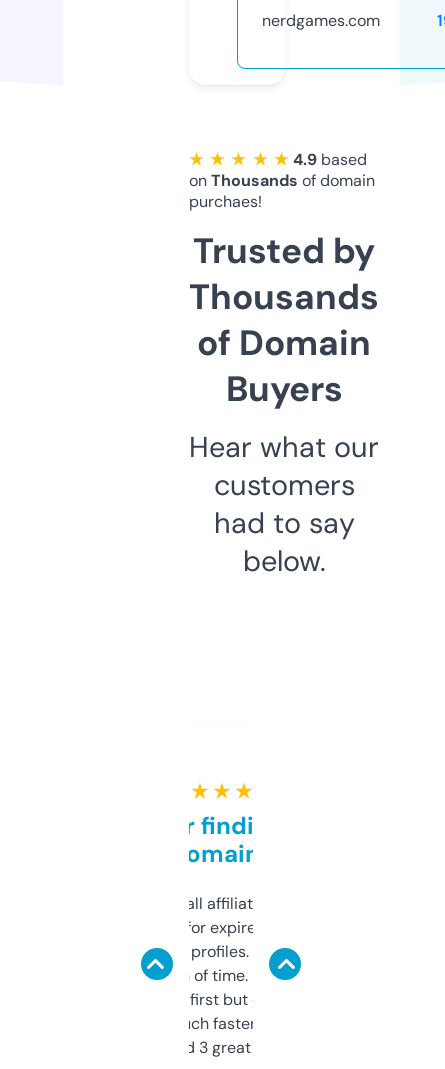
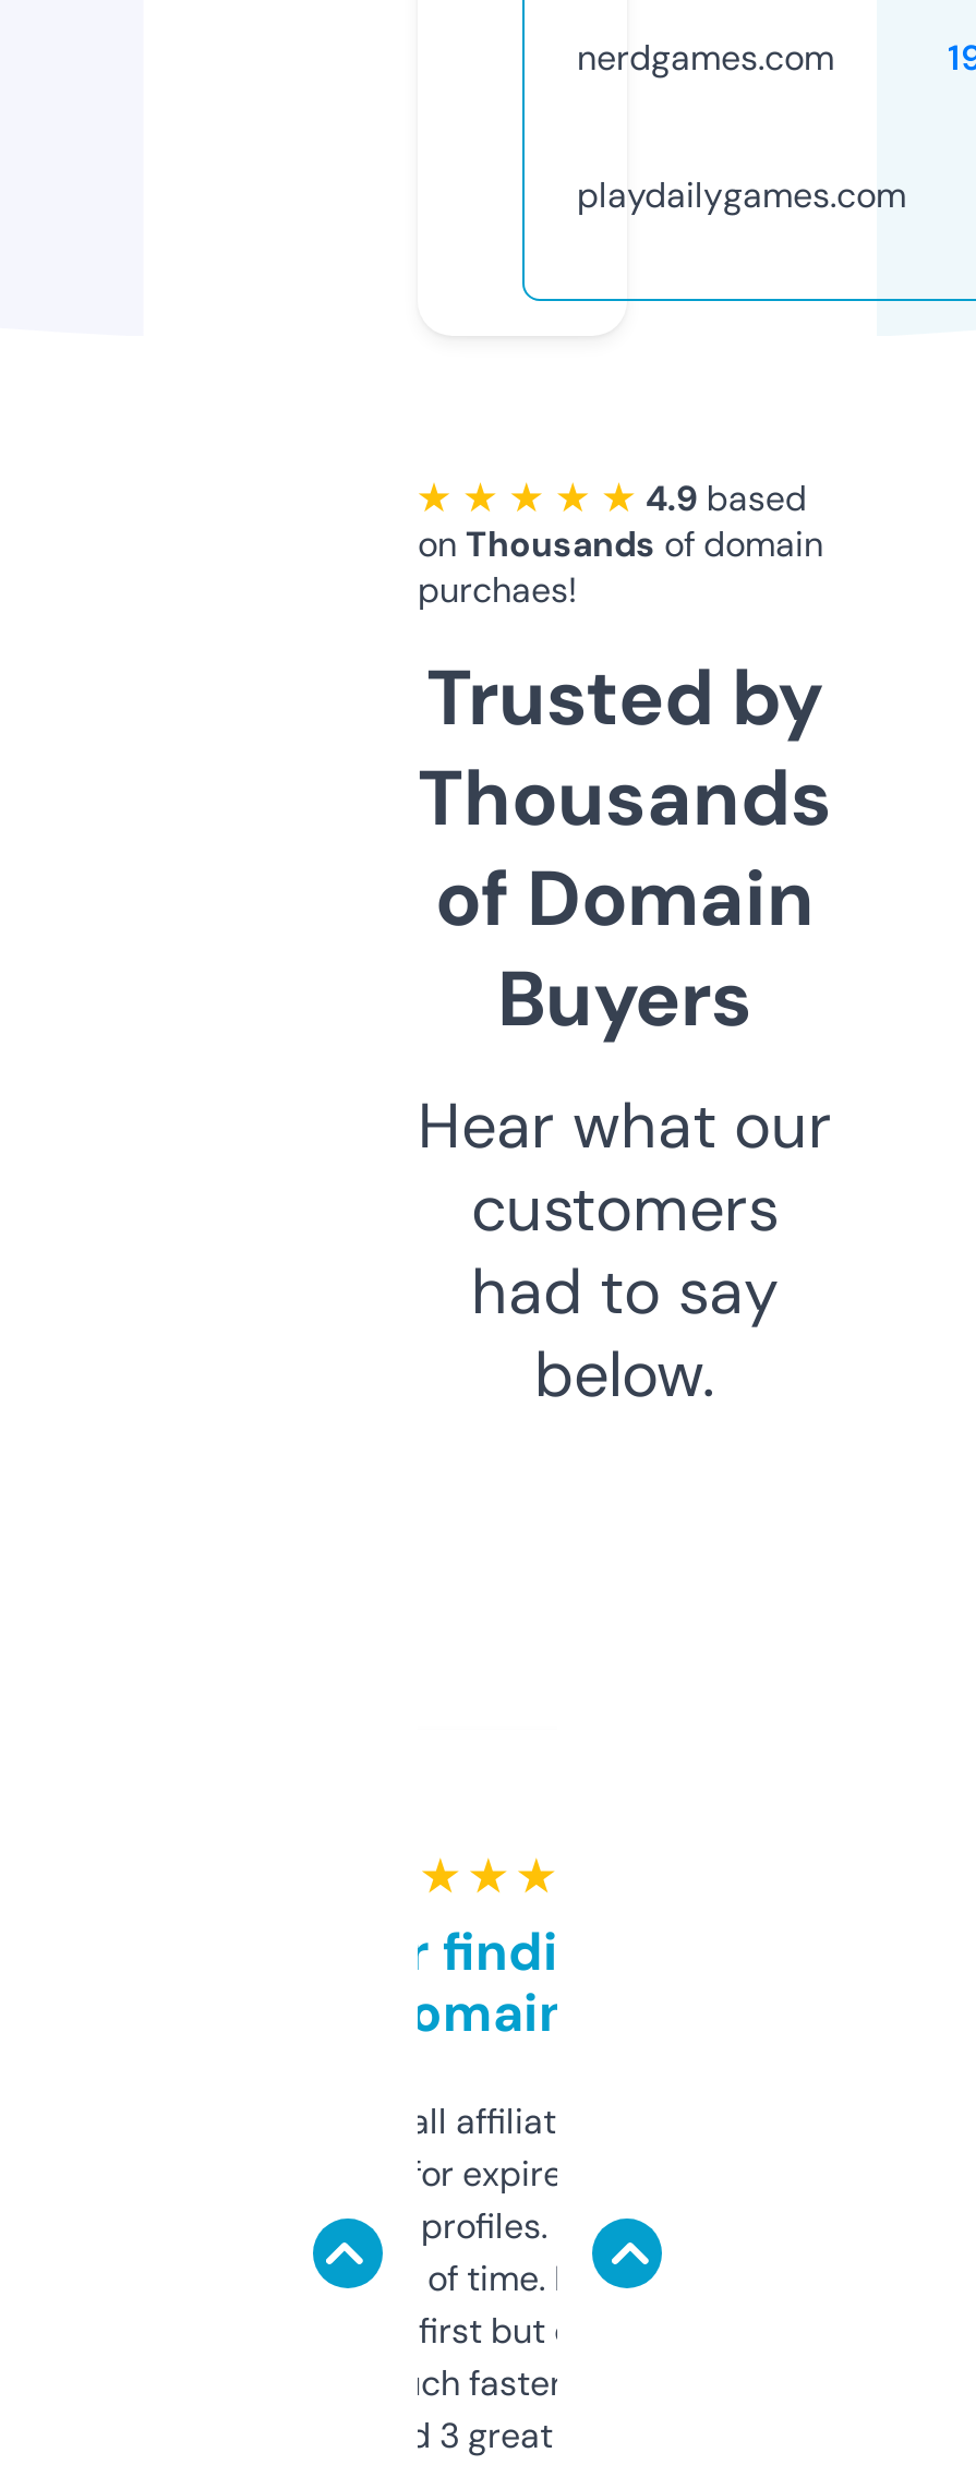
none -> [577,172,906,218] playdailygames.com

